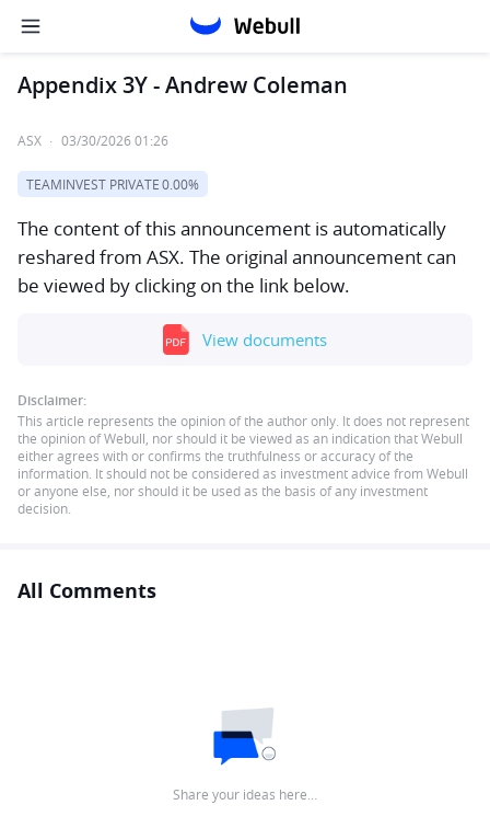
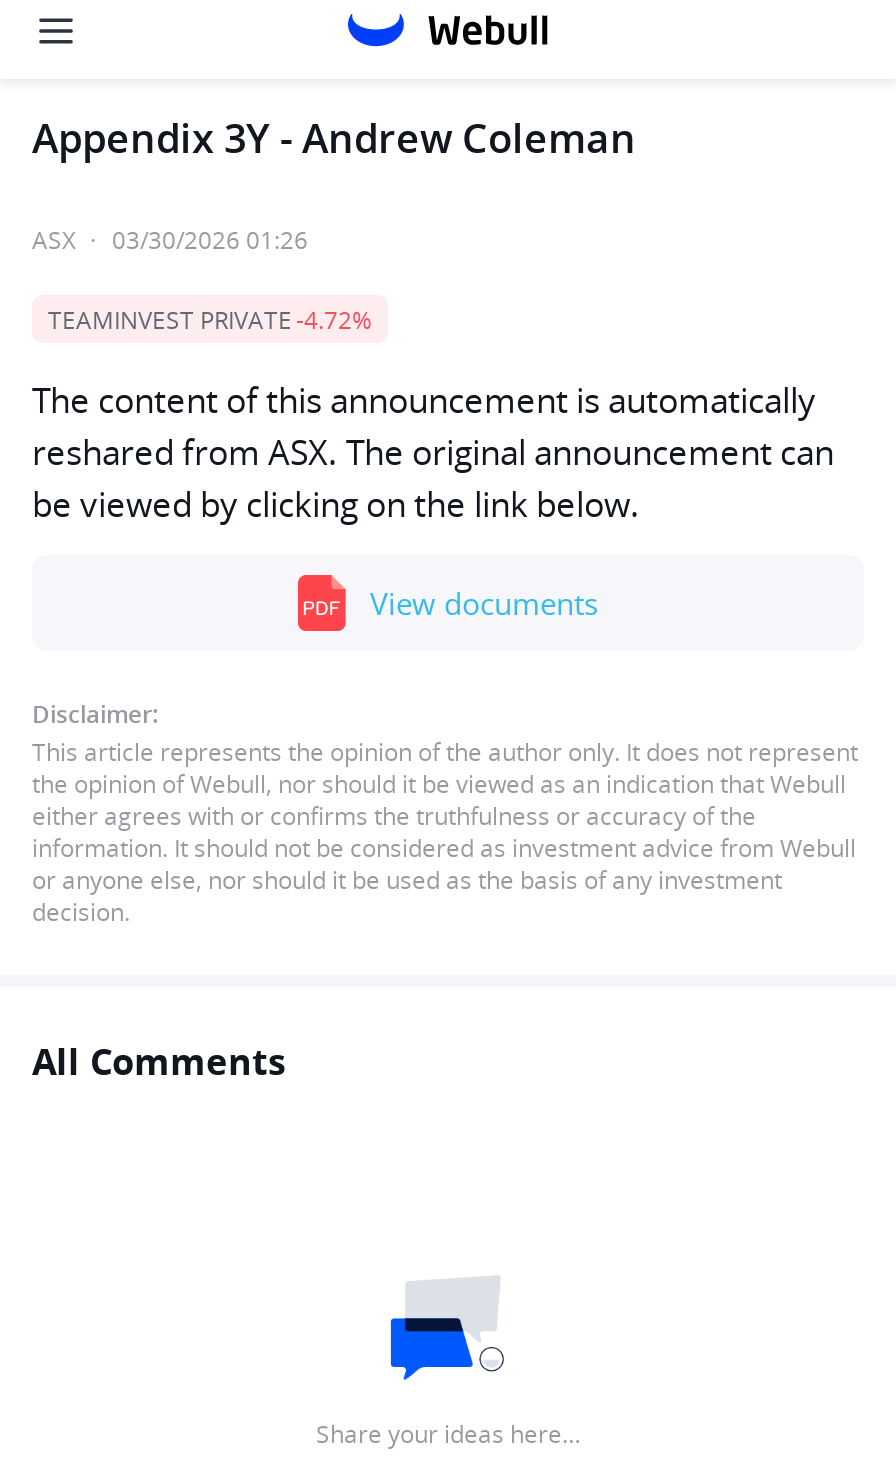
[26,175,199,193] TEAMINVEST PRIVATE 0.00% -> [48,303,372,335] TEAMINVEST PRIVATE -4.72%

